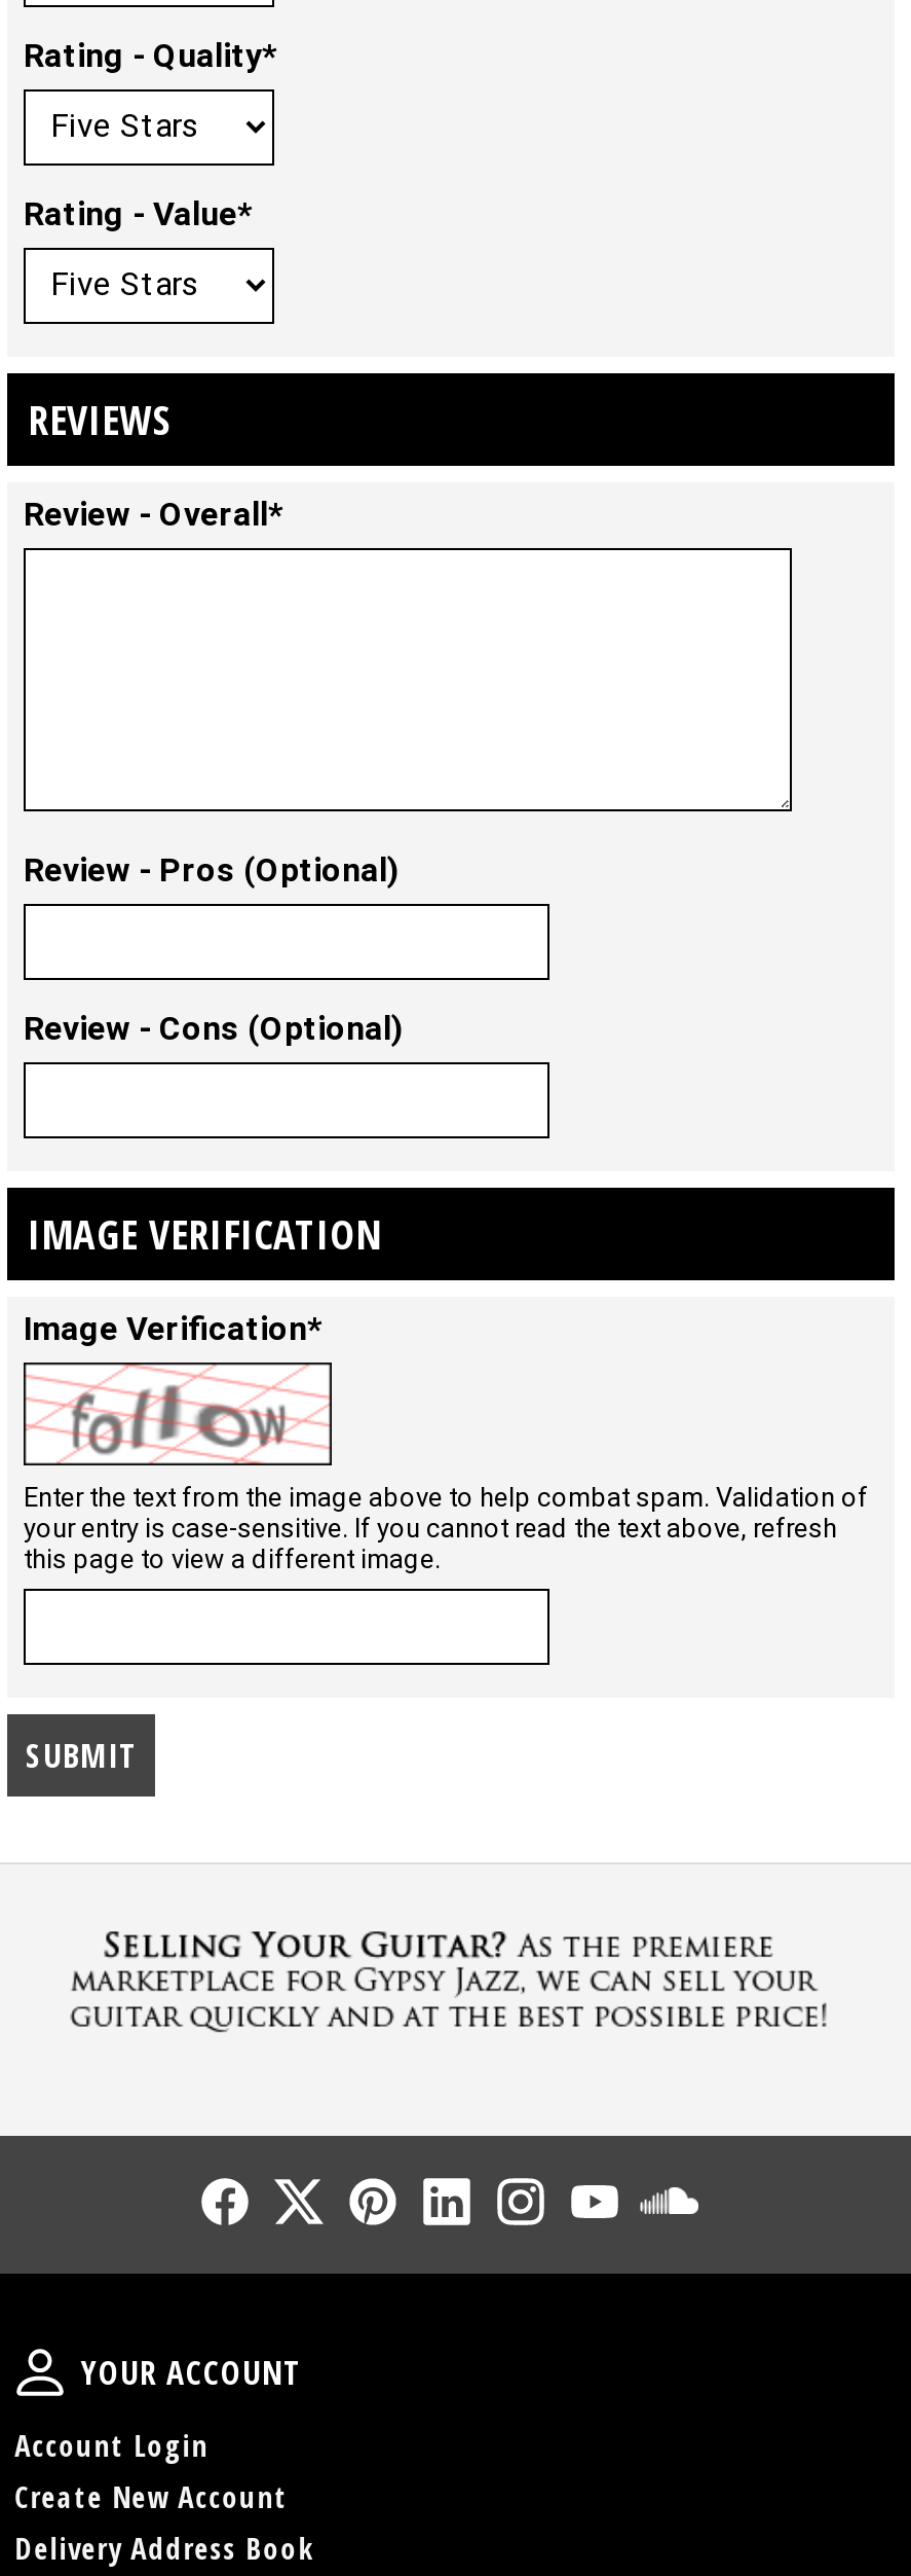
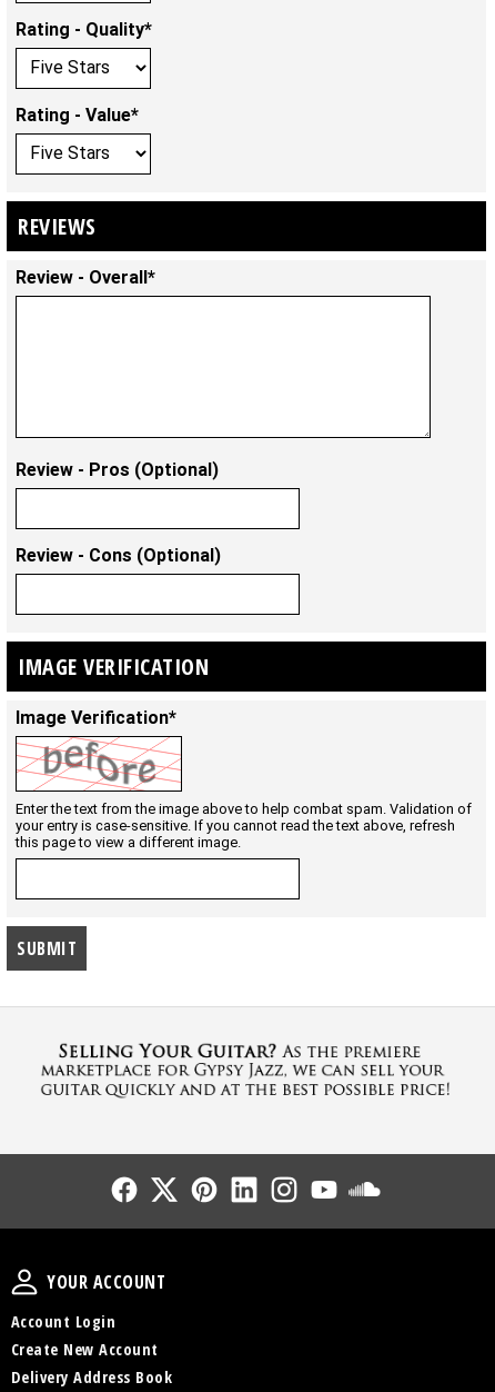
[71,1373,287,1455] [image] -> [42,740,156,785] [image]

